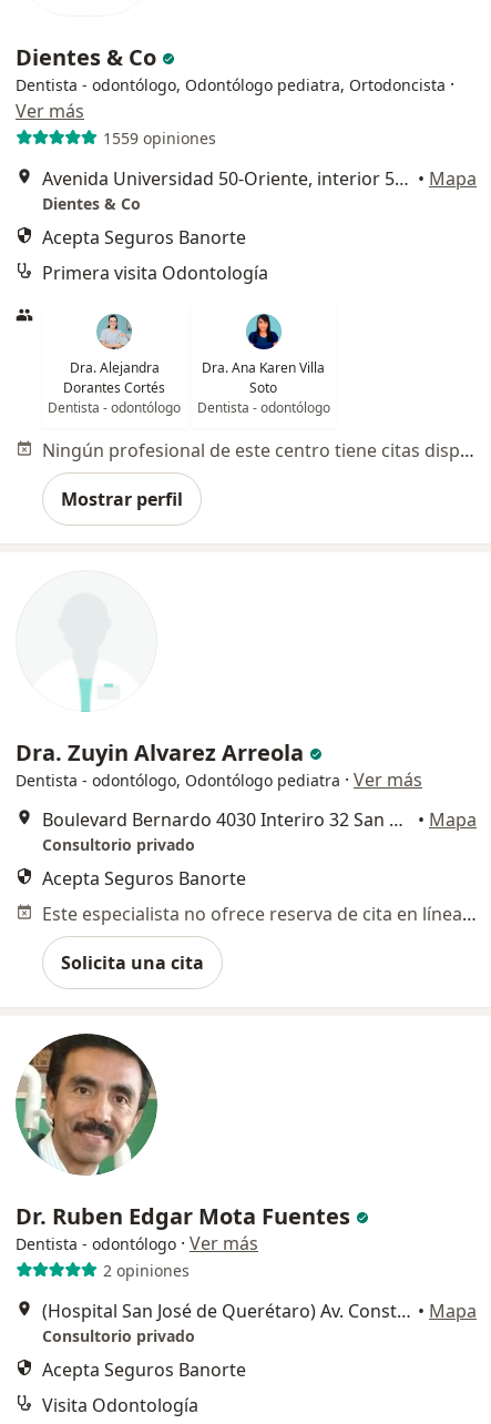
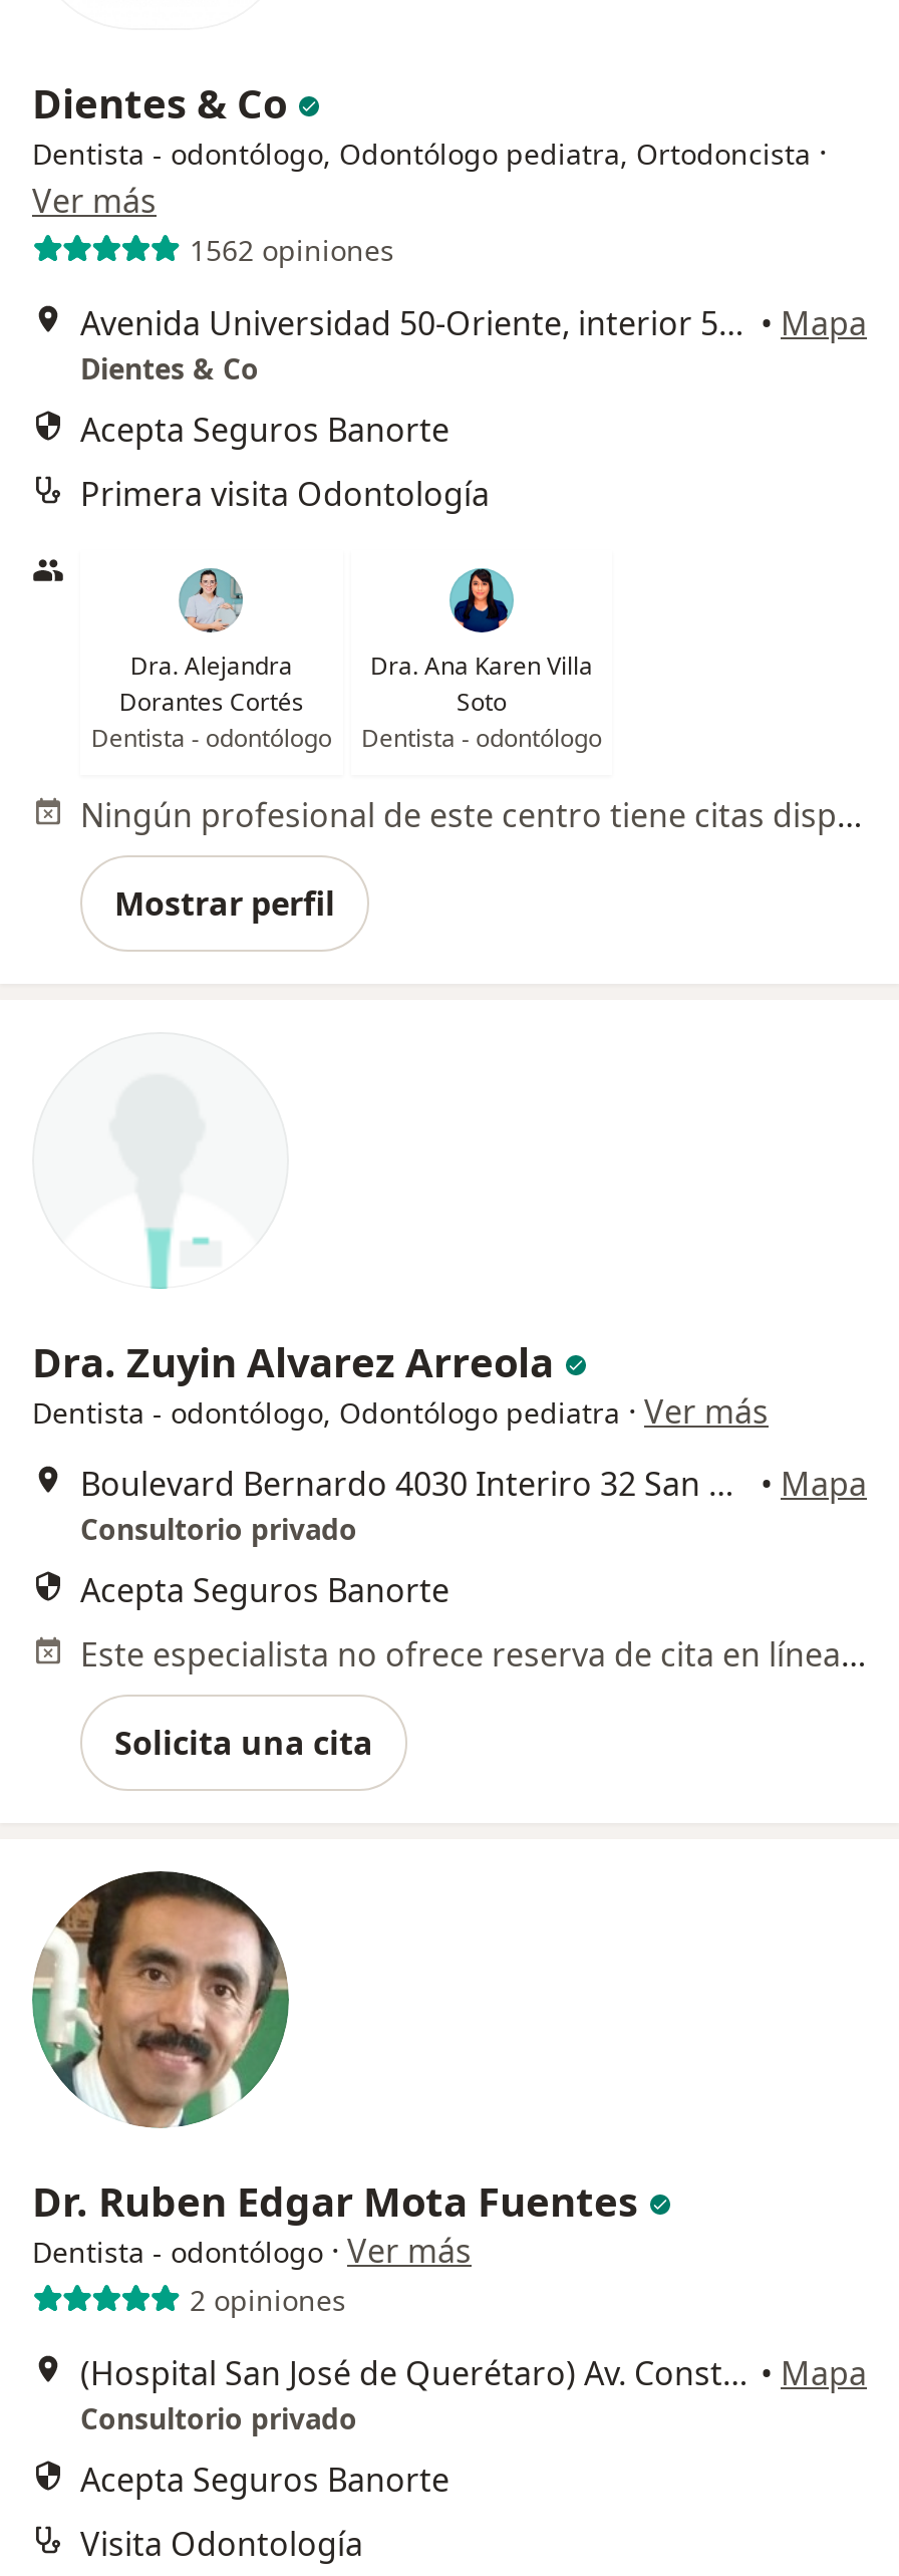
[103,127,216,148] 1559 opiniones -> [190,230,394,268] 1562 opiniones

